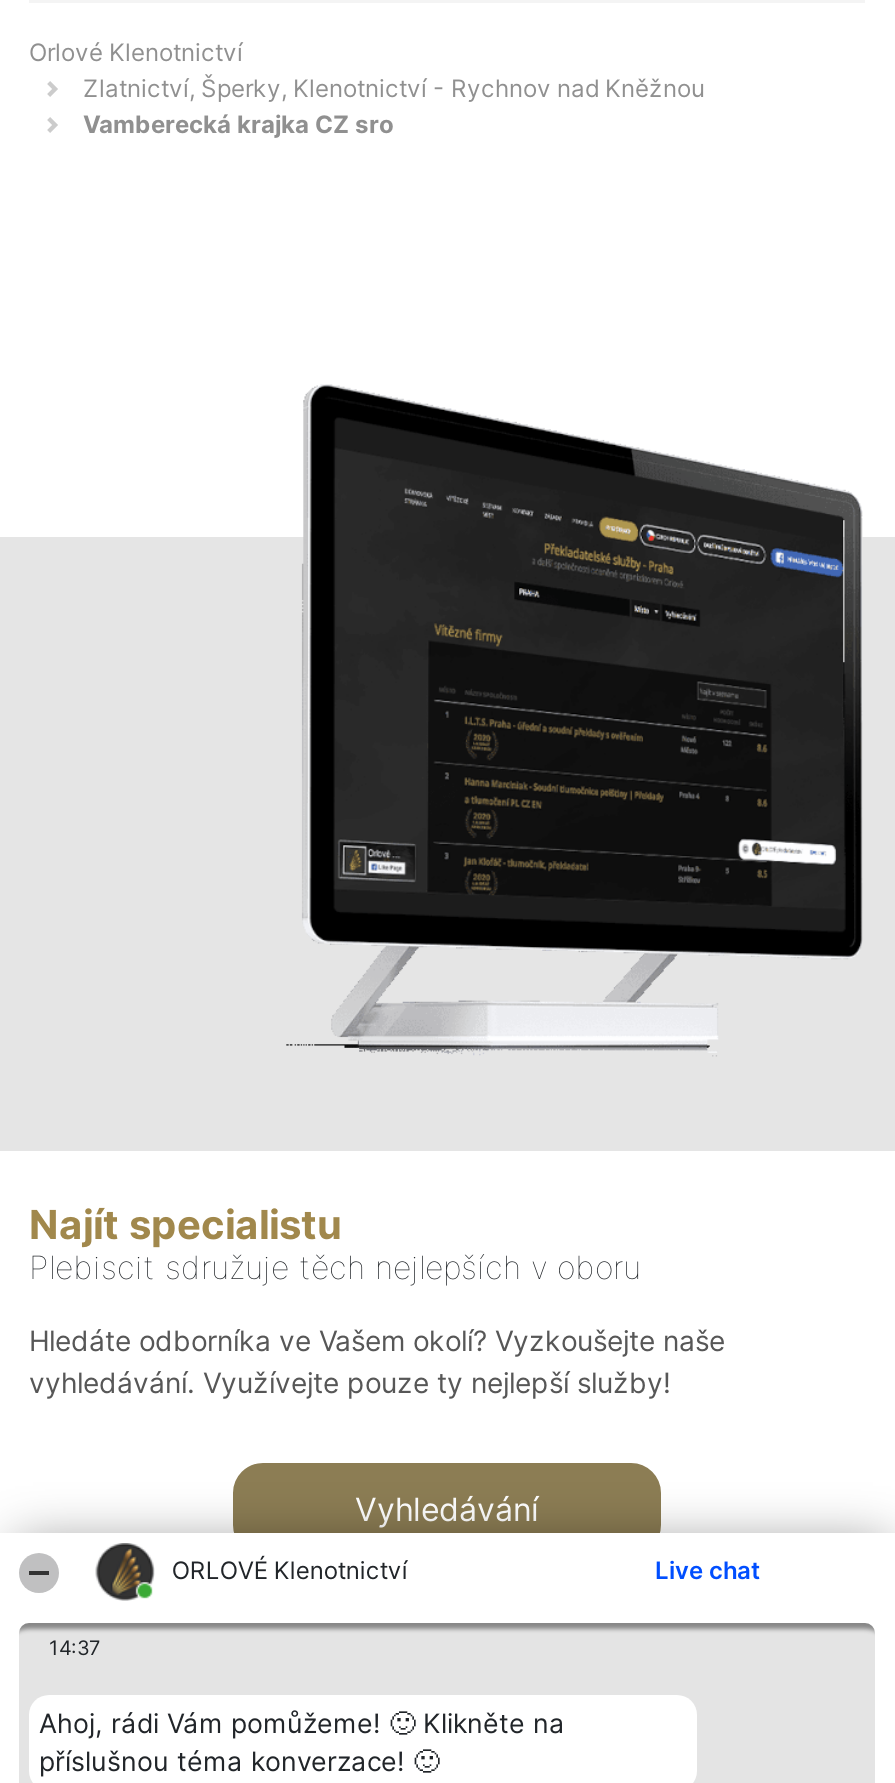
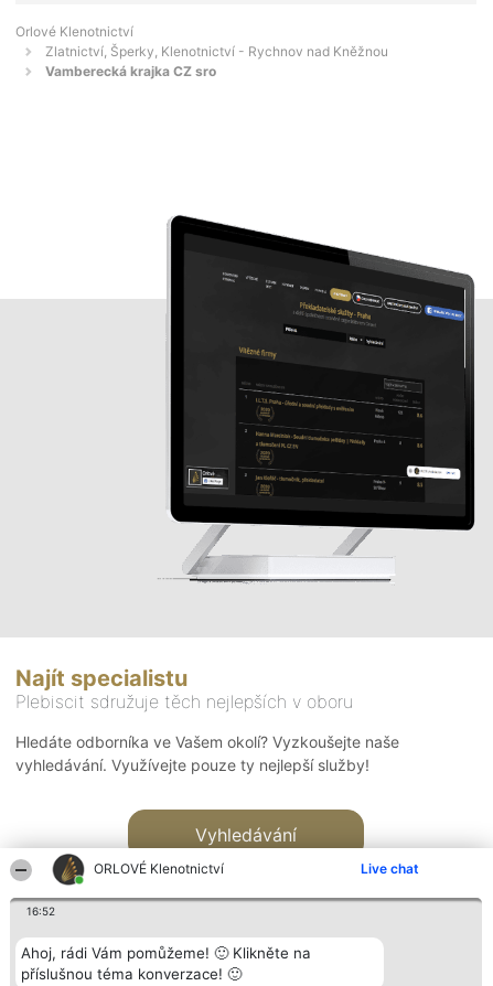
[49,1635,101,1659] 14:37 -> [26,904,55,918] 16:52

